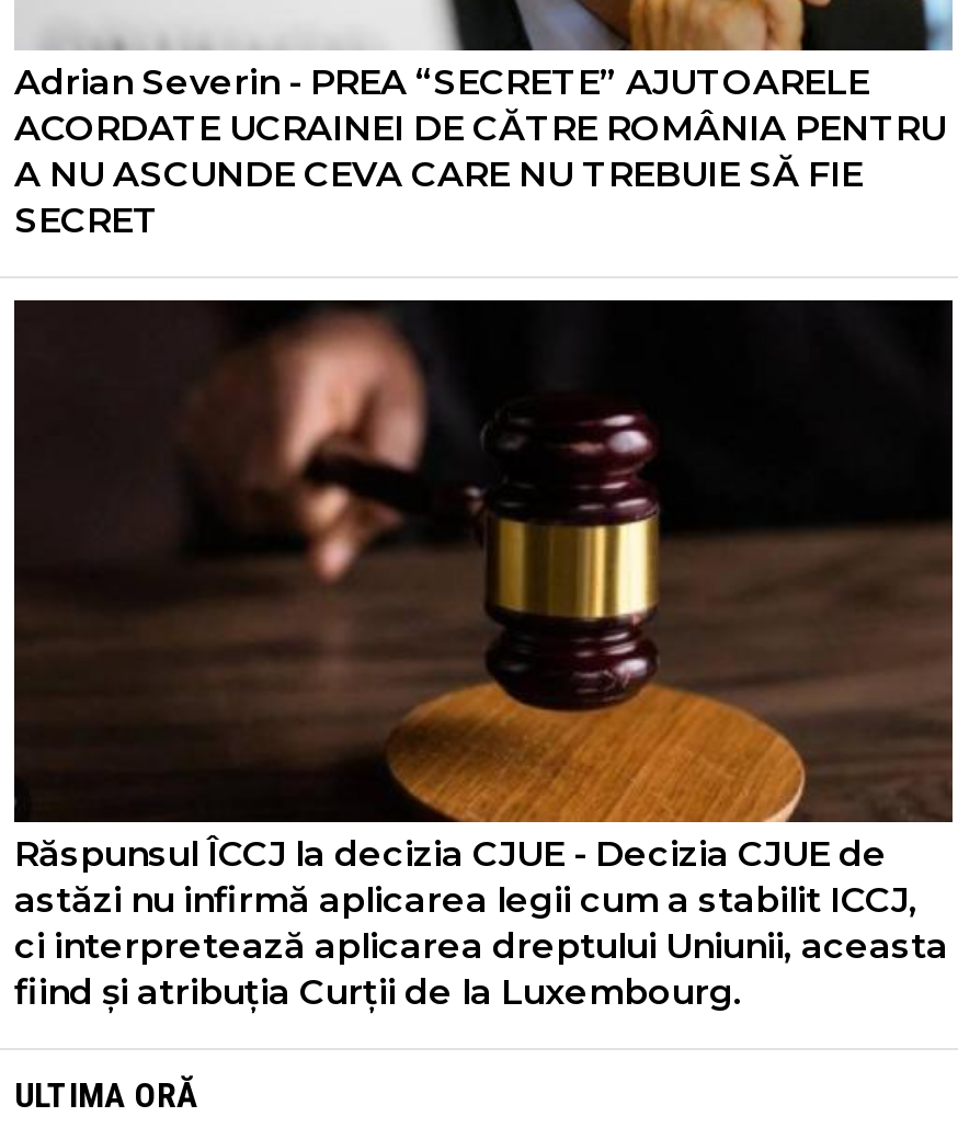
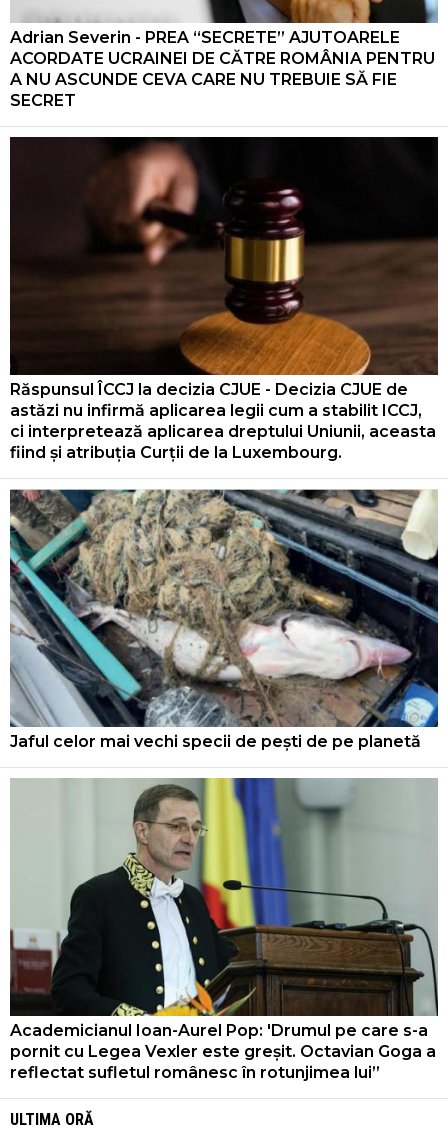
none -> [9,488,439,751] [image] | Jaful celor mai vechi specii de pești de pe planetă
none -> [9,777,439,1082] [image] | Academicianul Ioan-Aurel Pop: 'Drumul pe care s-a | pornit cu Legea Vexler este greșit. Octavian Goga a | reflectat sufletul românesc în rotunjimea lui”

